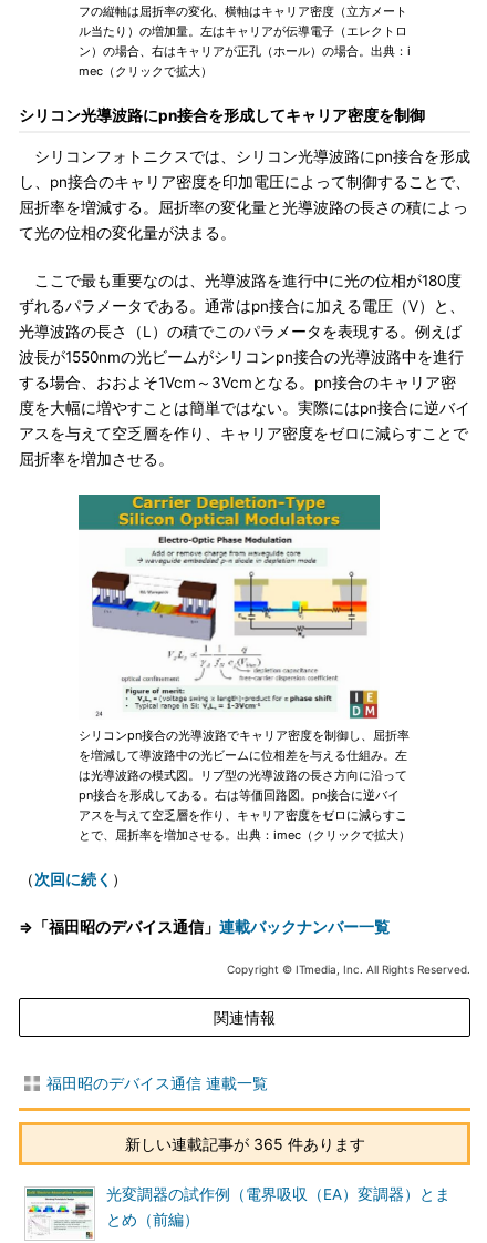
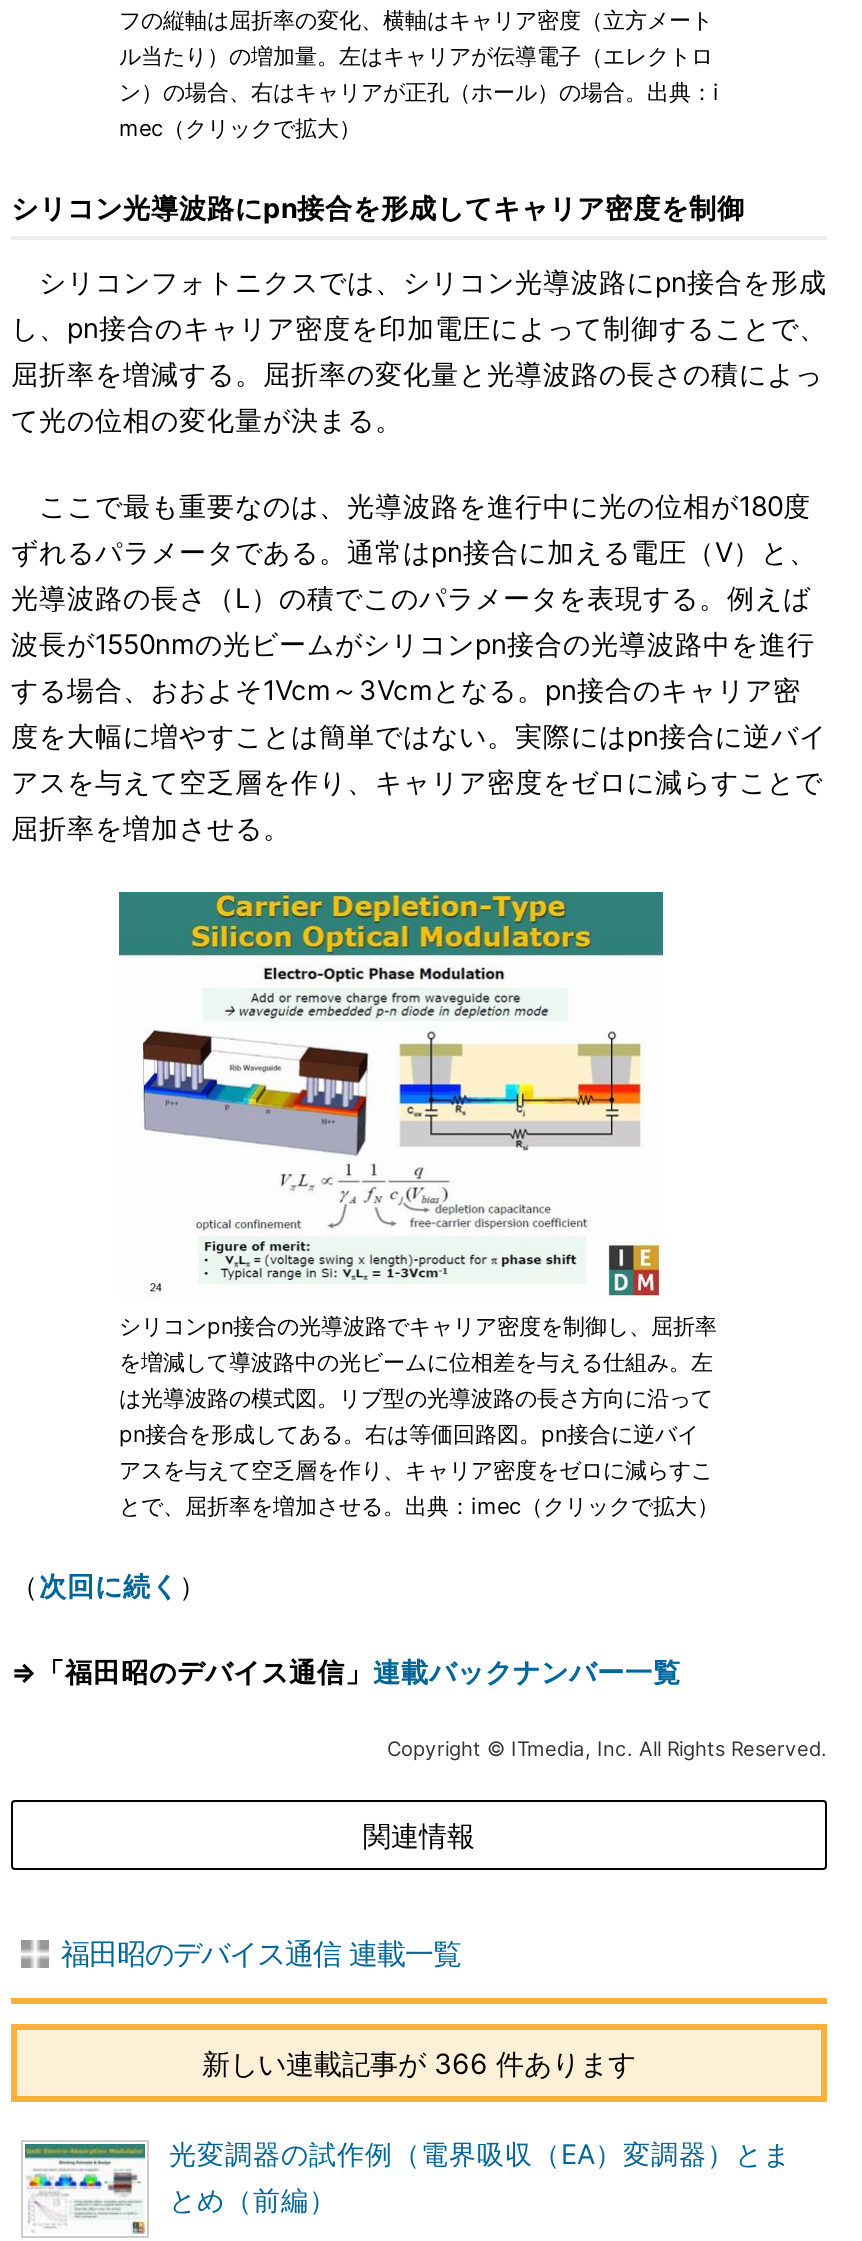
[125,1134,365,1153] 新しい連載記事が 365 件あります -> [202,2045,636,2079] 新しい連載記事が 366 件あります

